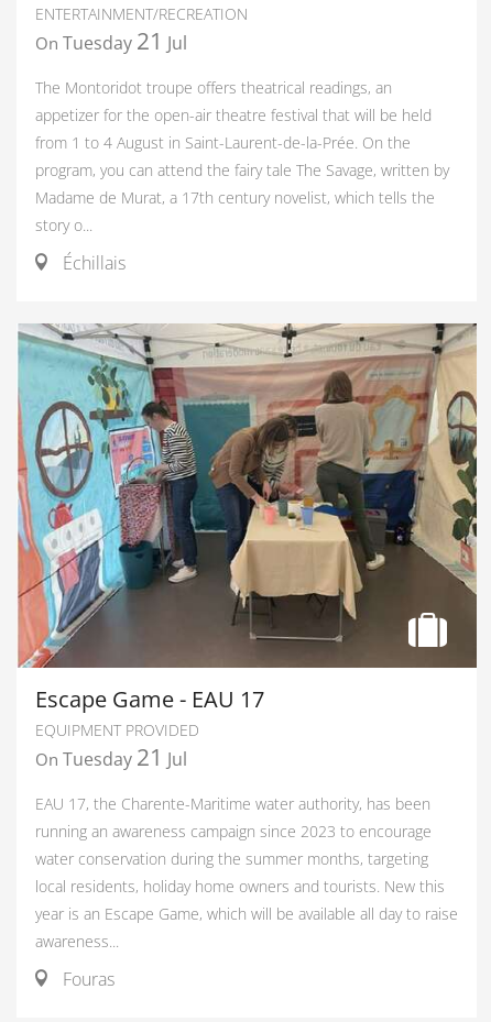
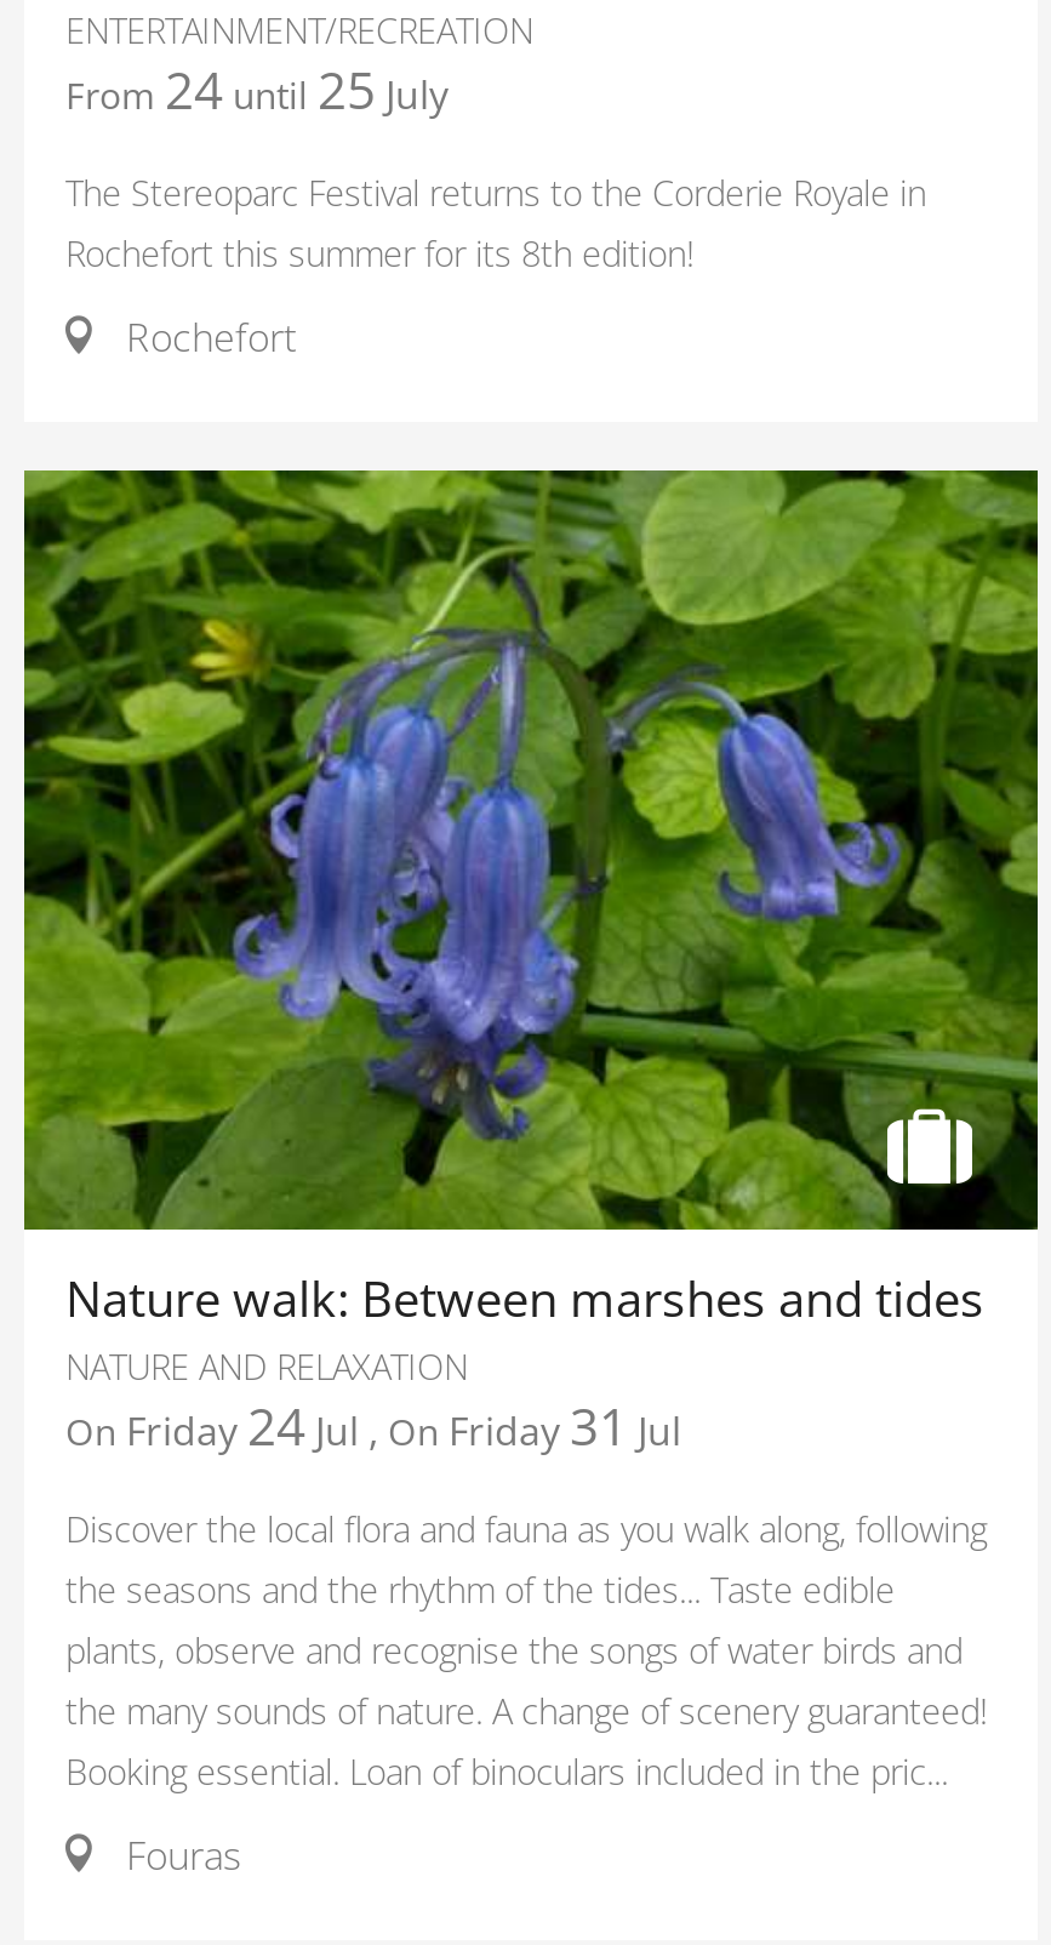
[35,25,187,56] On Tuesday 21 Jul -> [65,55,449,122] From 24 until 25 July
[35,76,449,235] The Montoridot troupe offers theatrical readings, an | appetizer for the open-air theatre festival that will be held | from 1 to 4 August in Saint-Laurent-de-la-Prée. On the | program, you can attend the fairy tale The Savage, written by | Madame de Murat, a 17th century novelist, which tells the | story o... -> [65,169,926,275] The Stereoparc Festival returns to the Corderie Royale in | Rochefort this summer for its 8th edition!
[58,250,126,274] Échillais -> [116,309,296,363] Rochefort
[17,322,478,772] [image] | Escape Game - EAU 17 | EQUIPMENT PROVIDED | On Tuesday 21 Jul -> [22,468,1040,1460] [image] | Nature walk: Between marshes and tides | NATURE AND RELAXATION | On Friday 24 Jul, On Friday 31 Jul
[35,793,458,952] EAU 17, the Charente-Maritime water authority, has been | running an awareness campaign since 2023 to encourage | water conservation during the summer months, targeting | local residents, holiday home owners and tourists. New this | year is an Escape Game, which will be available all day to raise | awareness... -> [65,1506,987,1795] Discover the local flora and fauna as you walk along, following | the seasons and the rhythm of the tides... Taste edible | plants, observe and recognise the songs of water birds and | the many sounds of nature. A change of scenery guaranteed! | Booking essential. Loan of binoculars included in the pric...

